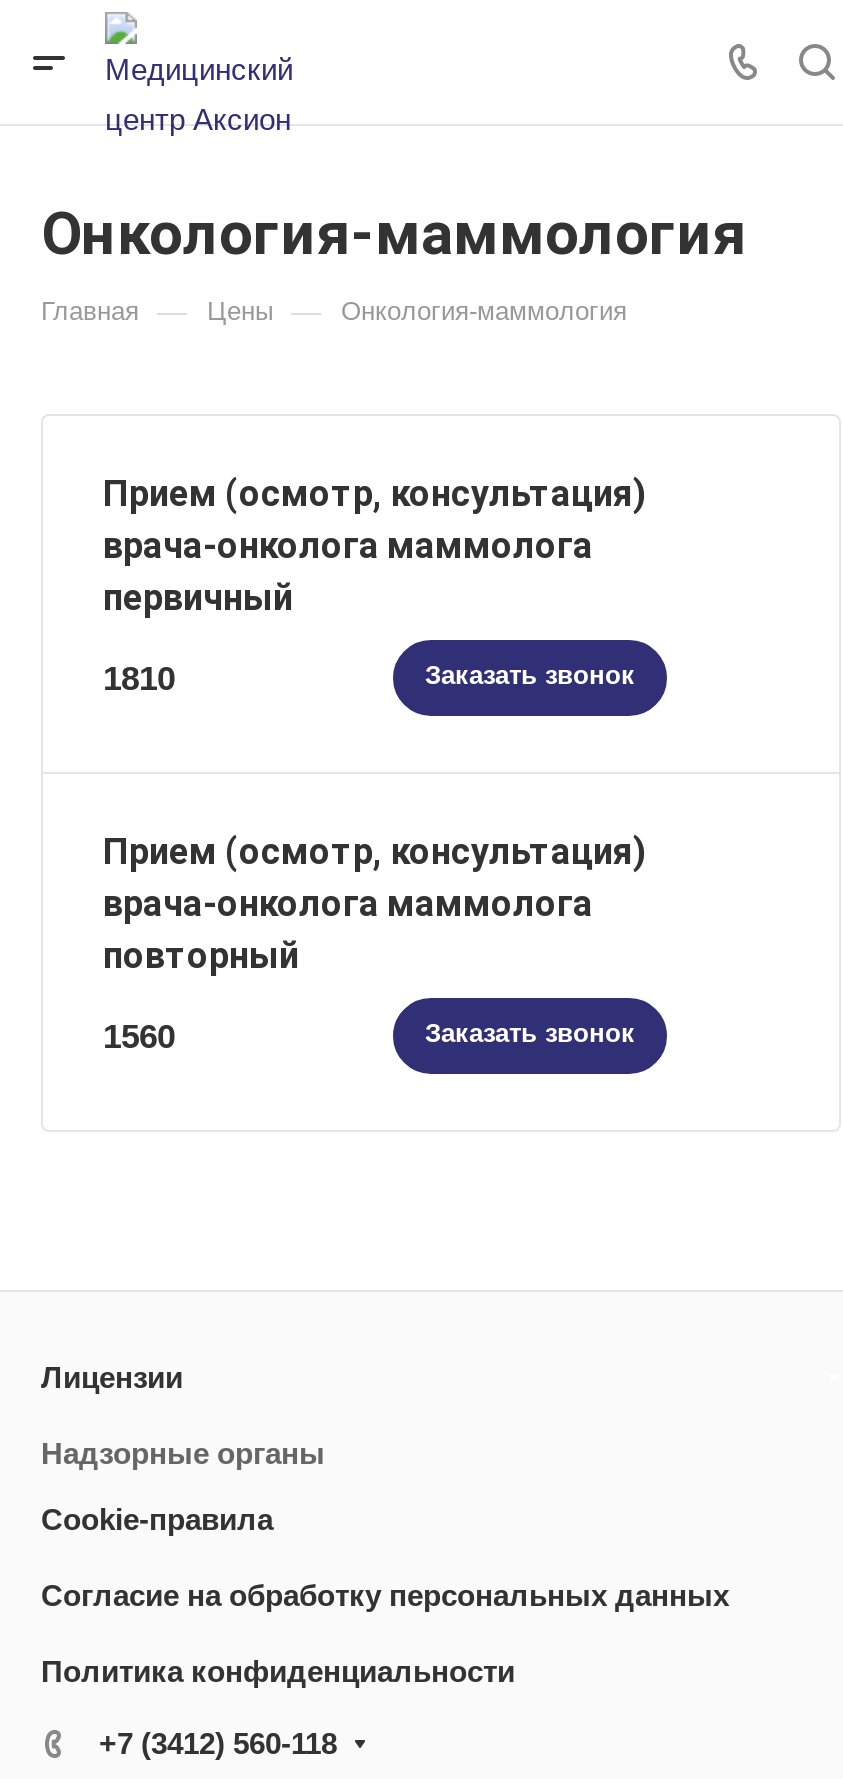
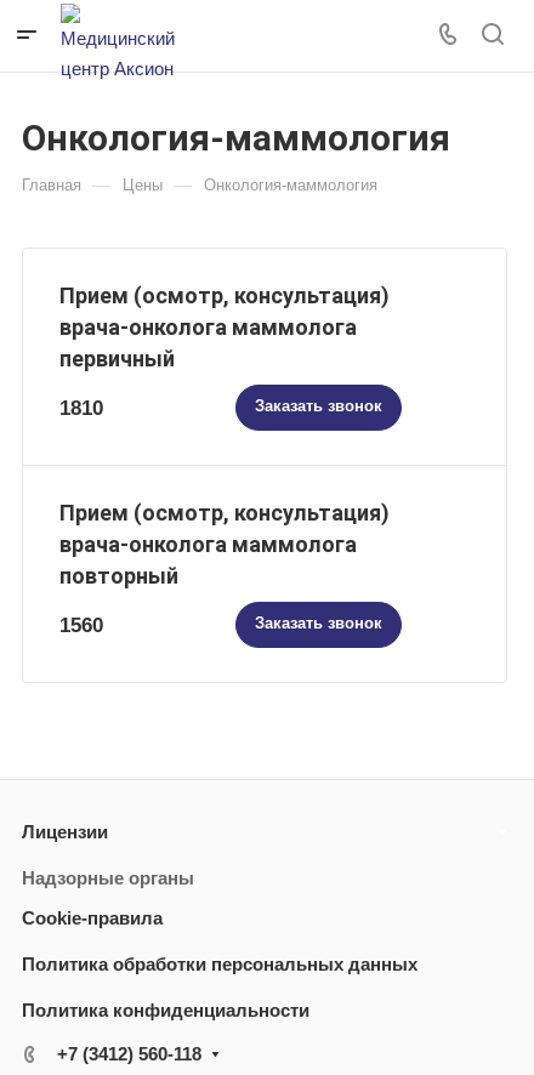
[41,1578,729,1612] Согласие на обработку персональных данных -> [22,954,417,974] Политика обработки персональных данных

